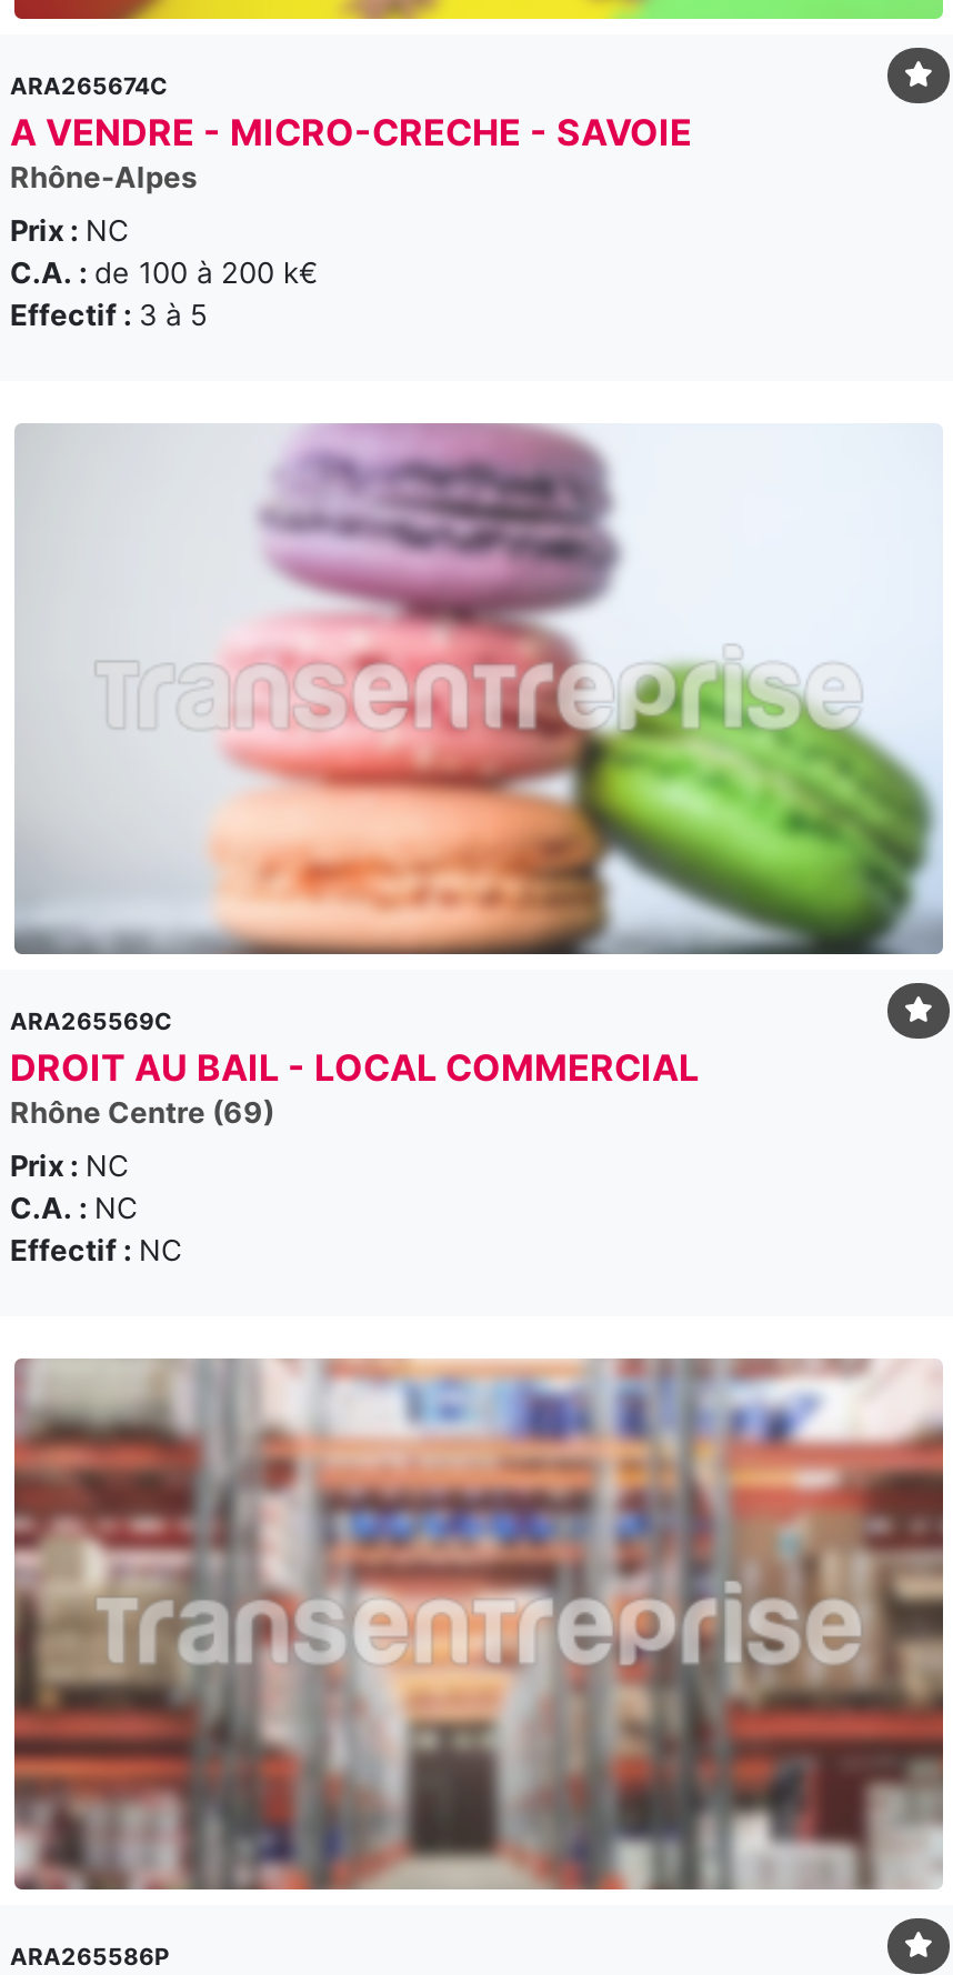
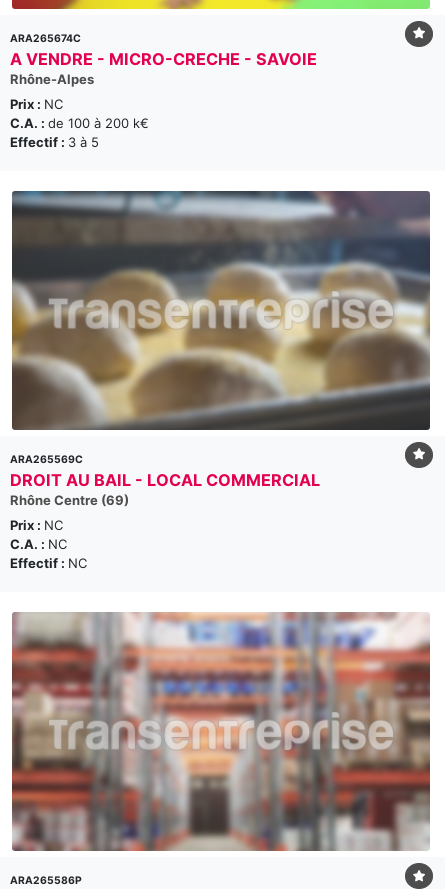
[12,422,943,958] [image] -> [11,190,431,431] [image]

